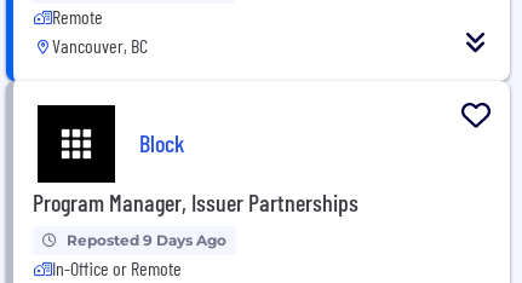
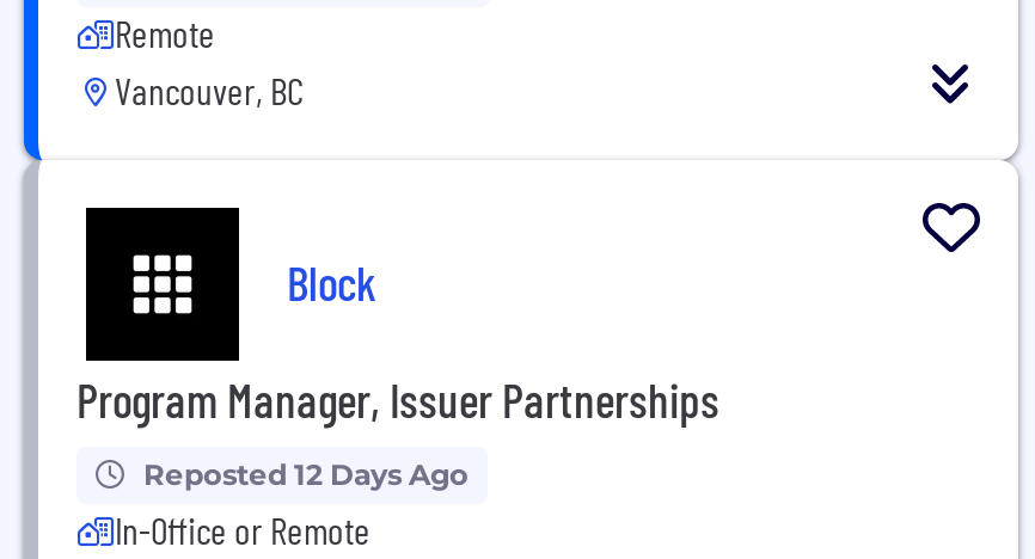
[67,231,226,249] Reposted 9 Days Ago -> [143,456,468,492] Reposted 12 Days Ago

